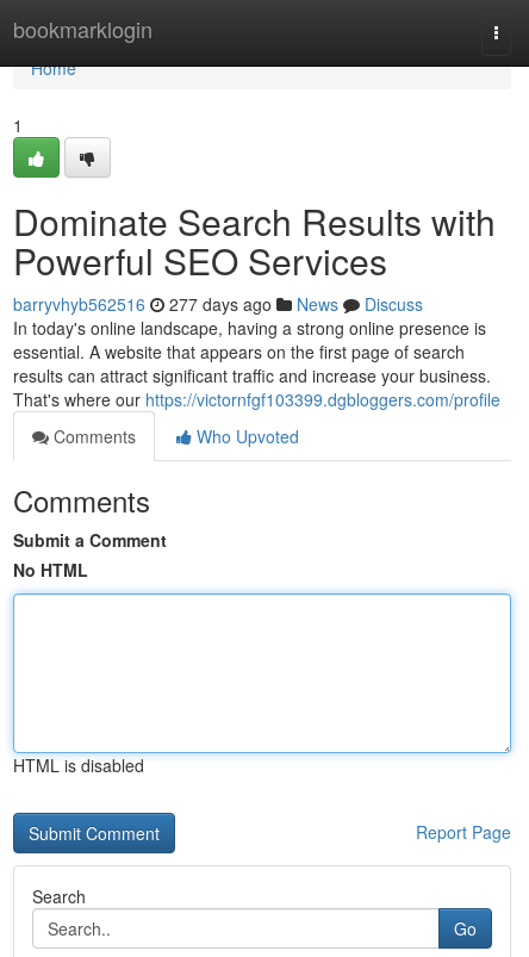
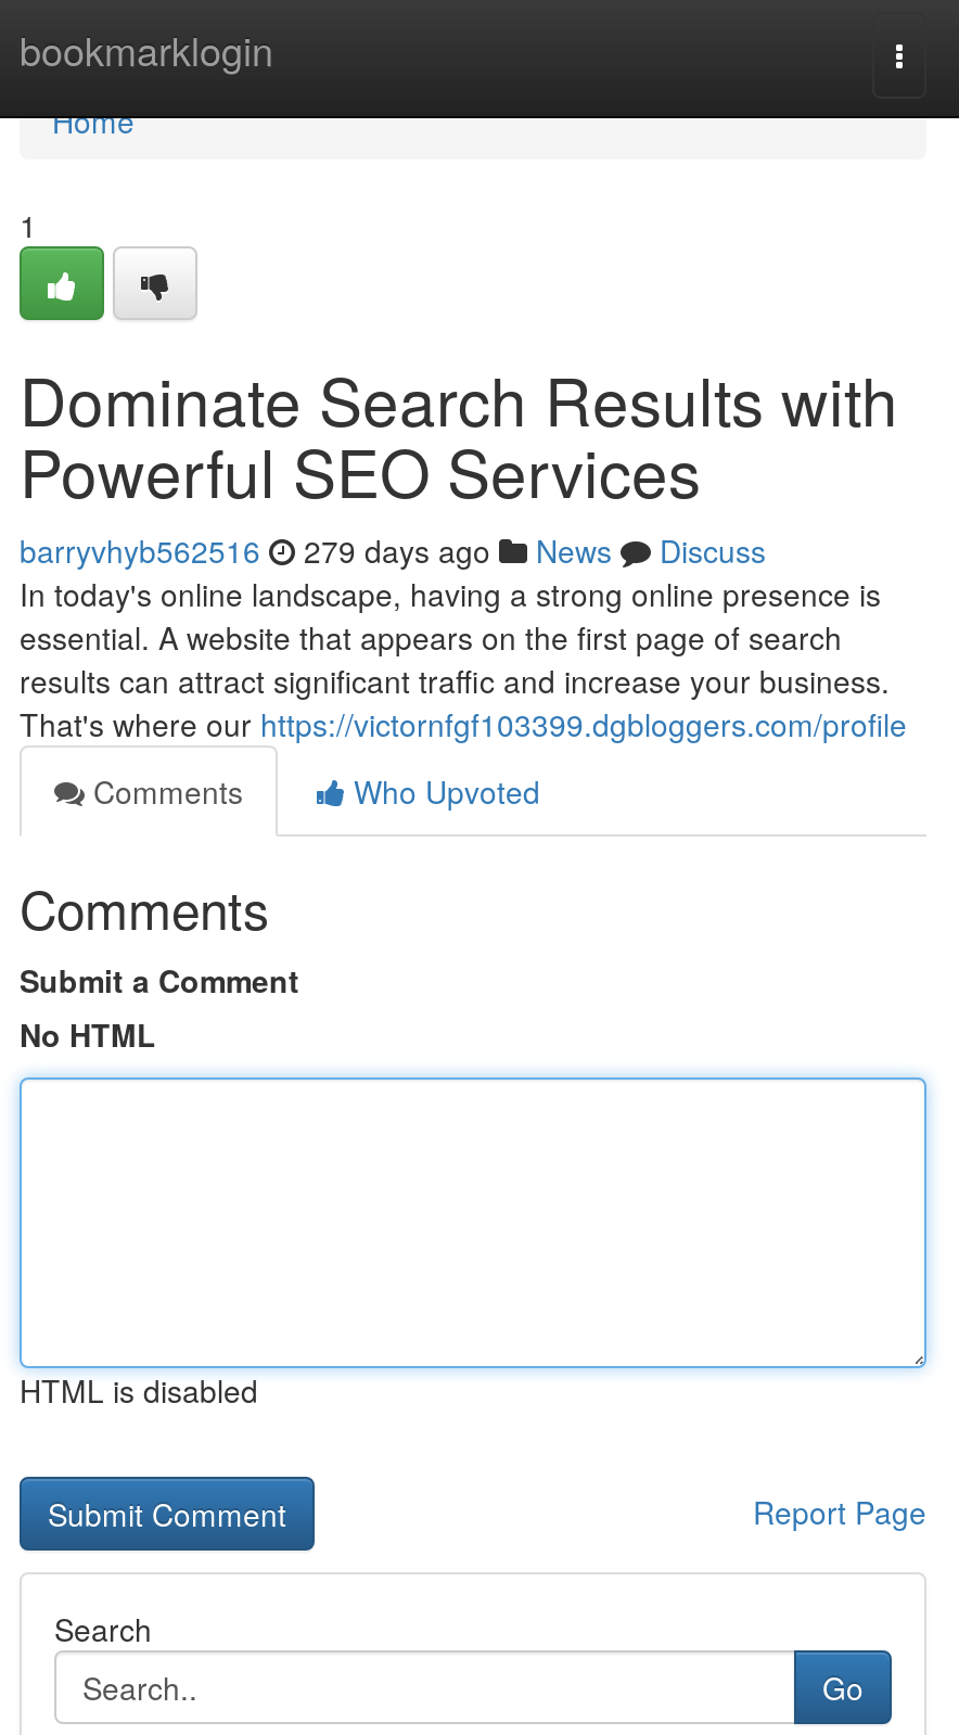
[13,292,423,316] barryvhyb562516 277 days ago News Discuss -> [20,528,766,572] barryvhyb562516 279 days ago News Discuss

